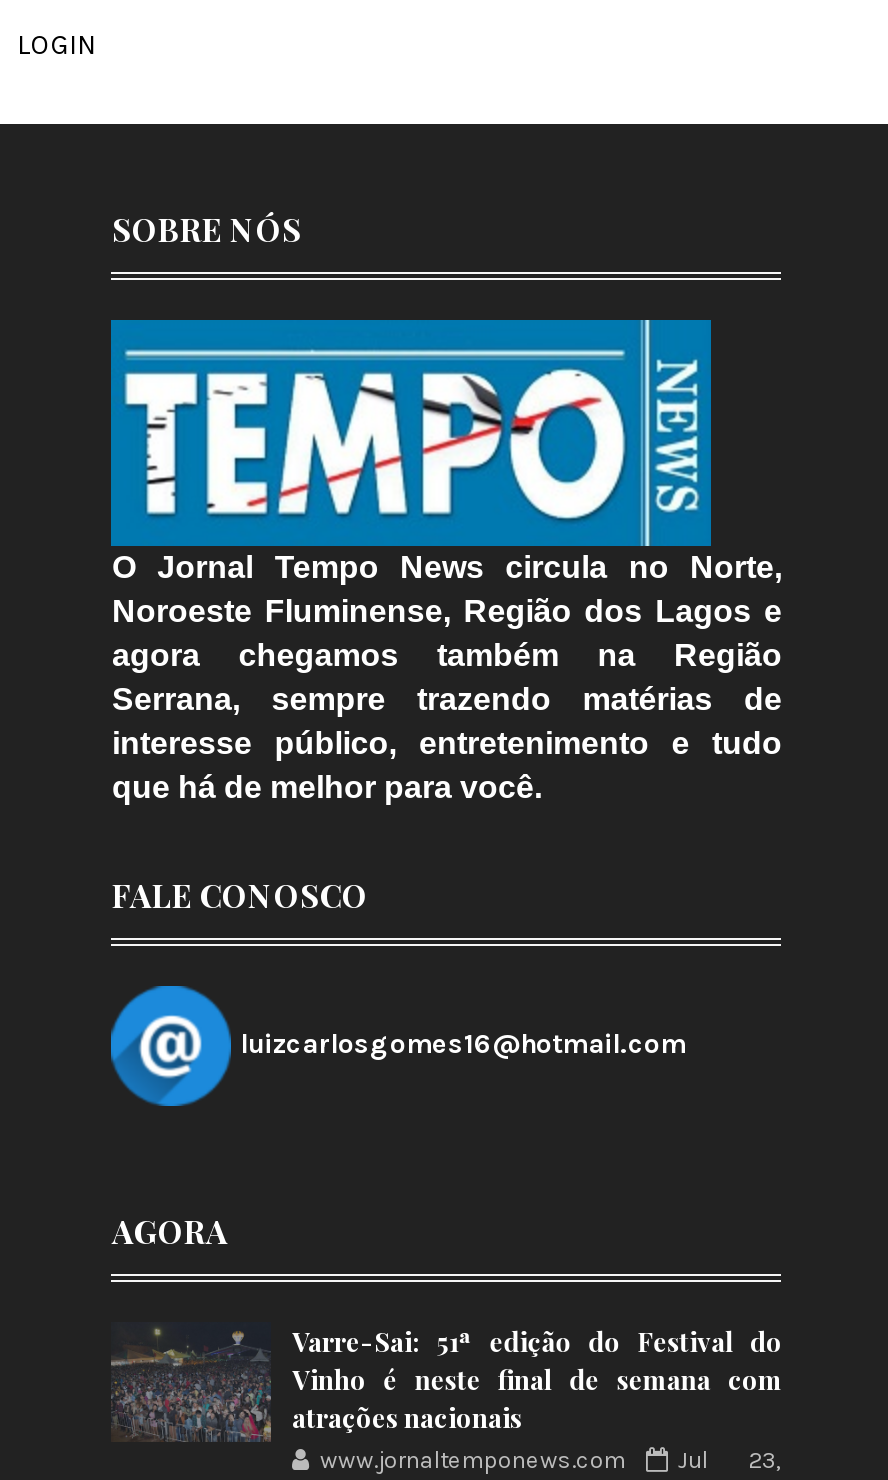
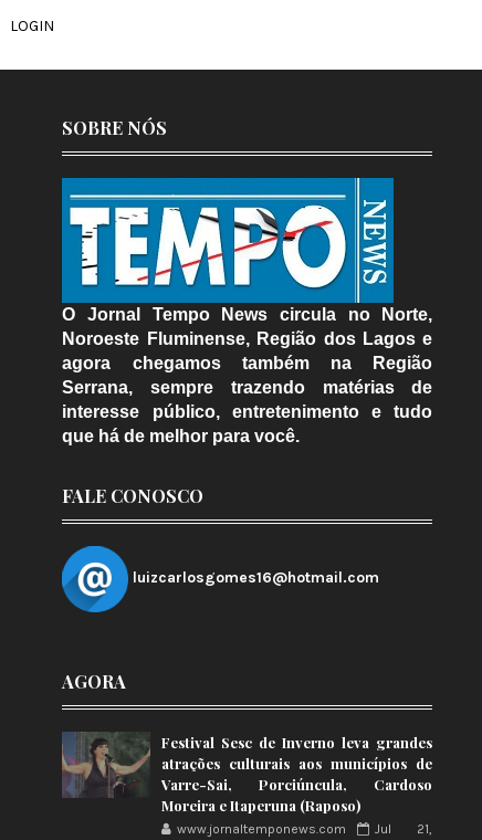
[113,1324,782,1442] [image] | Varre-Sai: 51ª edição do Festival do | Vinho é neste final de semana com | atrações nacionais -> [62,732,433,815] [image] | Festival Sesc de Inverno leva grandes | atrações culturais aos municípios de | Varre-Sai, Porciúncula, Cardoso | Moreira e Itaperuna (Raposo)
[320,1446,782,1474] www.jornaltemponews.com Jul 23, -> [177,821,433,837] www.jornaltemponews.com Jul 21,

